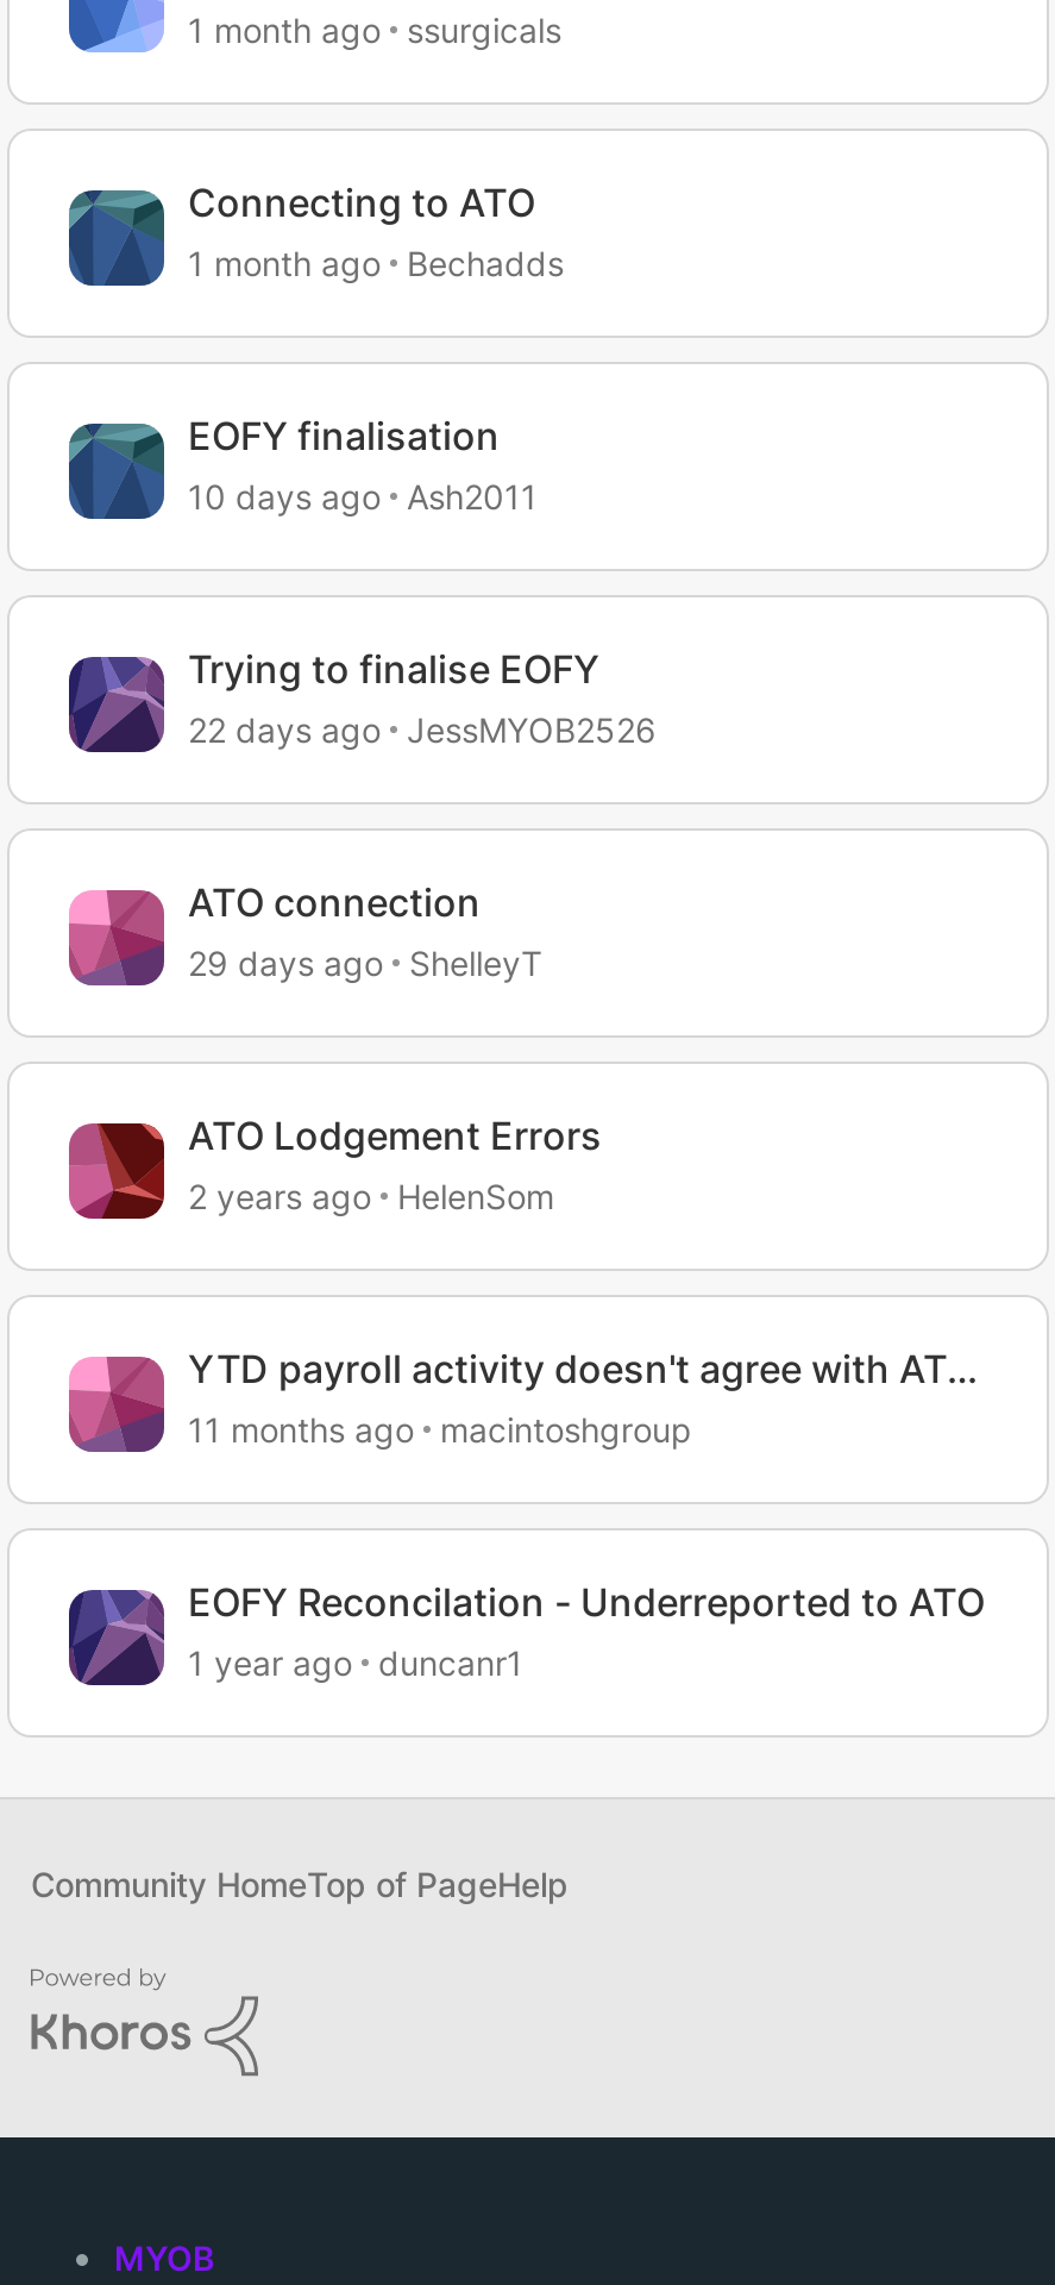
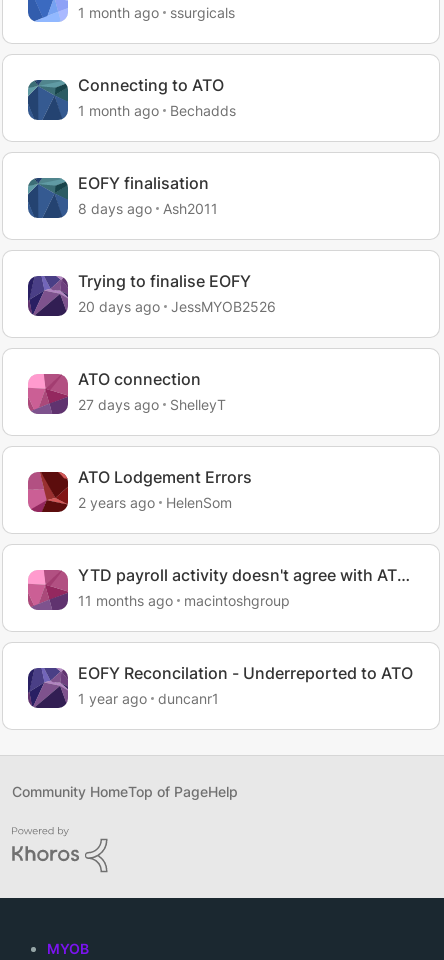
[188,476,538,517] 10 days ago Ash2011 -> [78,200,218,217] 8 days ago Ash2011
[188,710,657,750] 22 days ago JessMYOB2526 -> [78,298,276,315] 20 days ago JessMYOB2526
[188,943,542,983] 29 days ago ShelleyT -> [78,396,226,413] 27 days ago ShelleyT

